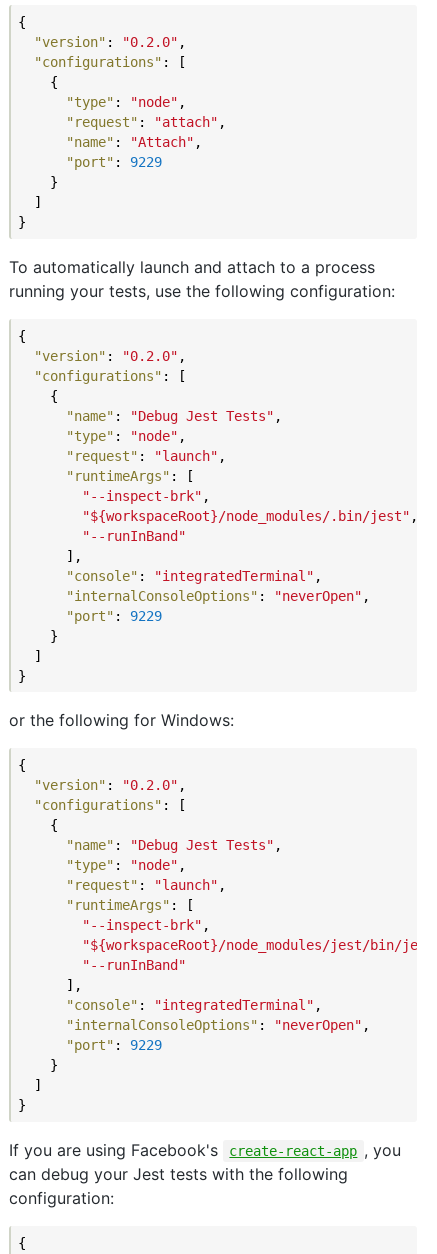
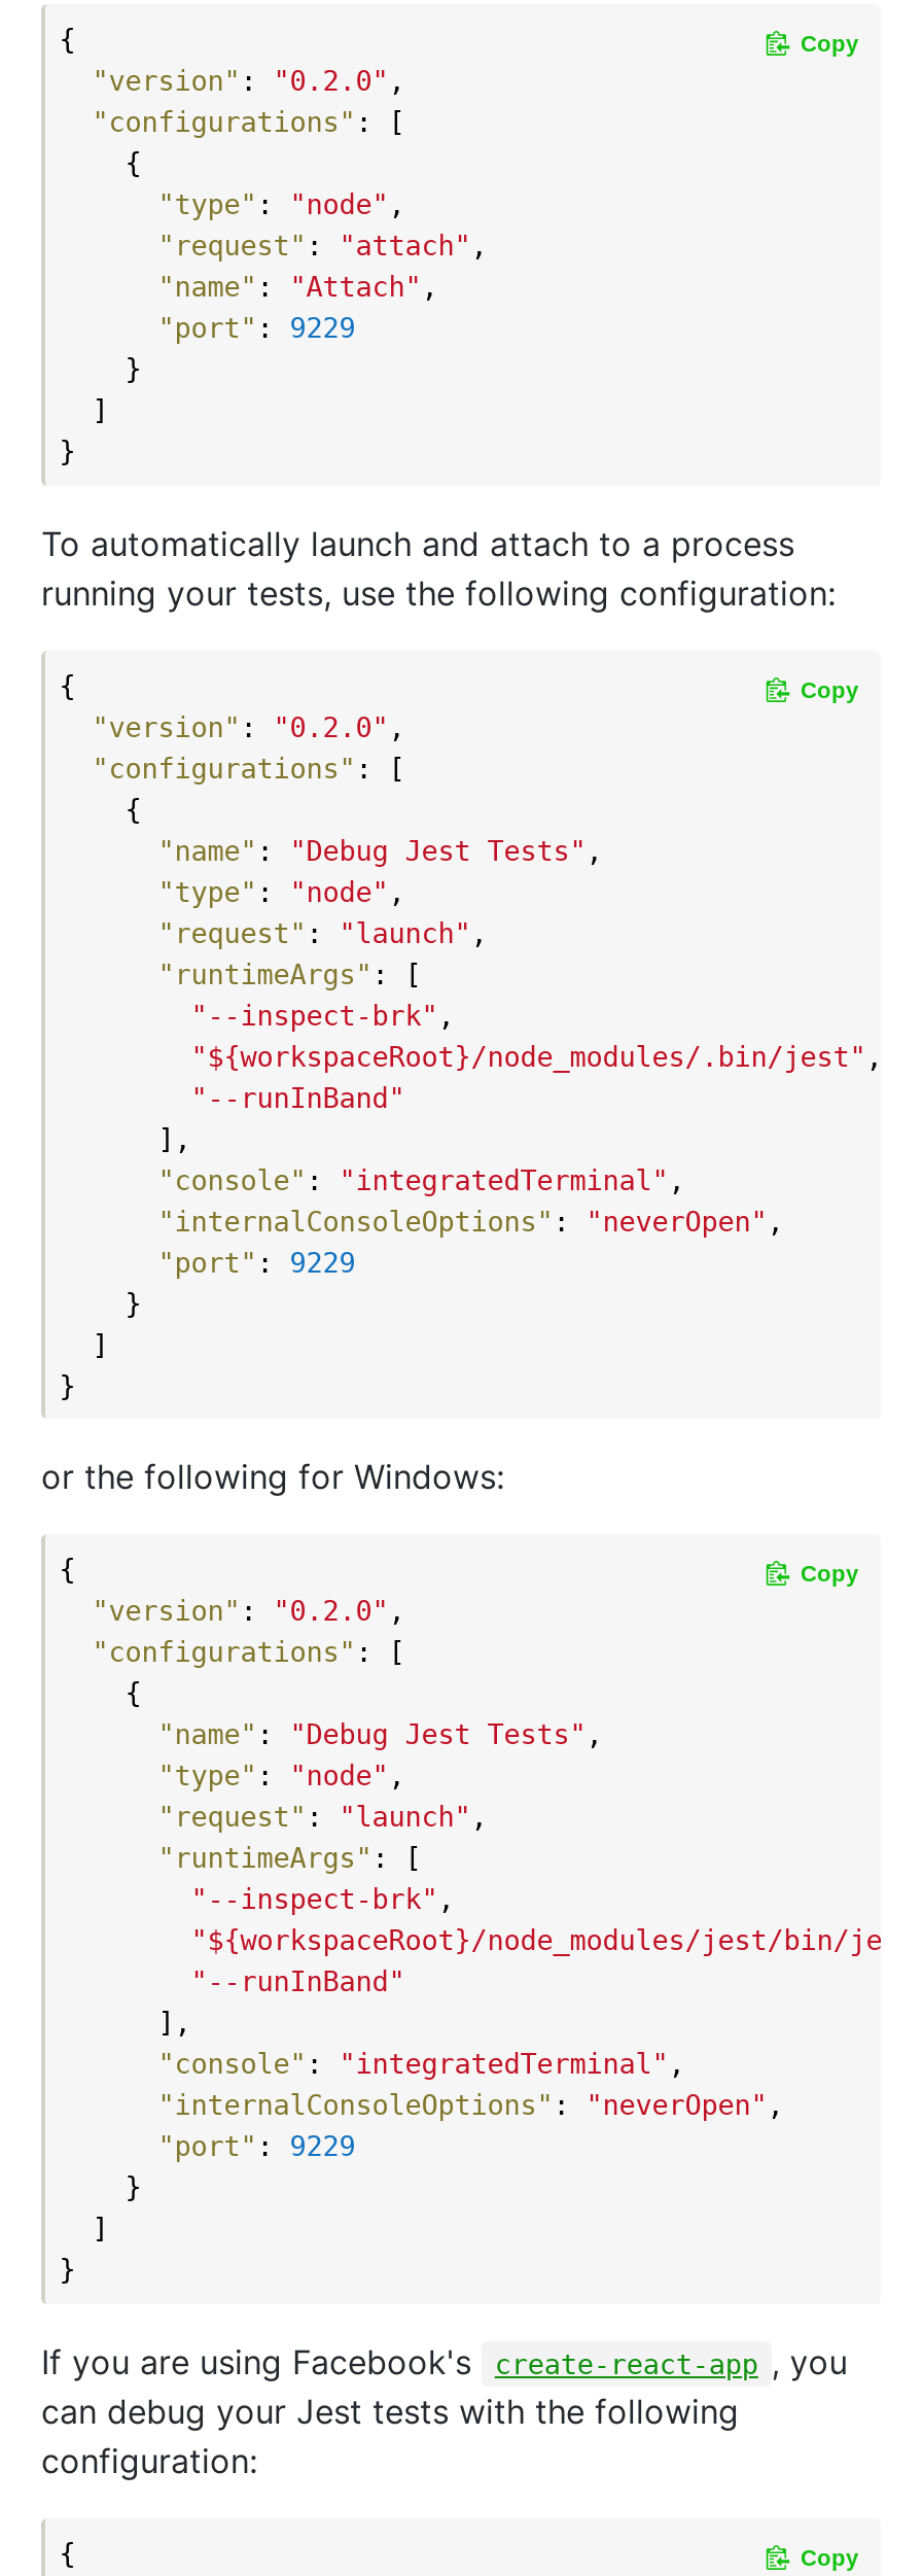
none -> [801,31,858,56] Copy
none -> [801,677,858,702] Copy
none -> [801,1562,858,1586] Copy
none -> [801,2545,858,2570] Copy

